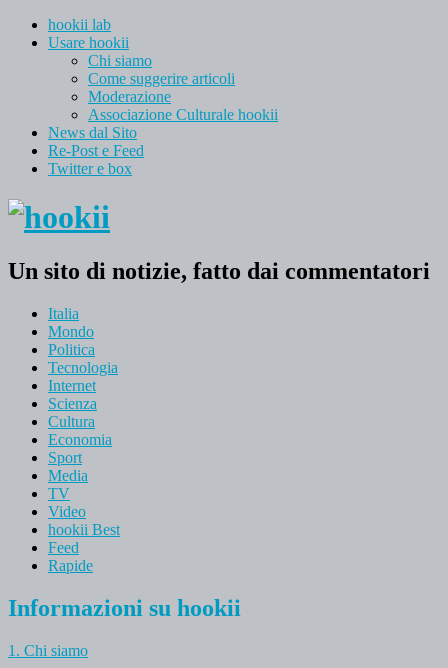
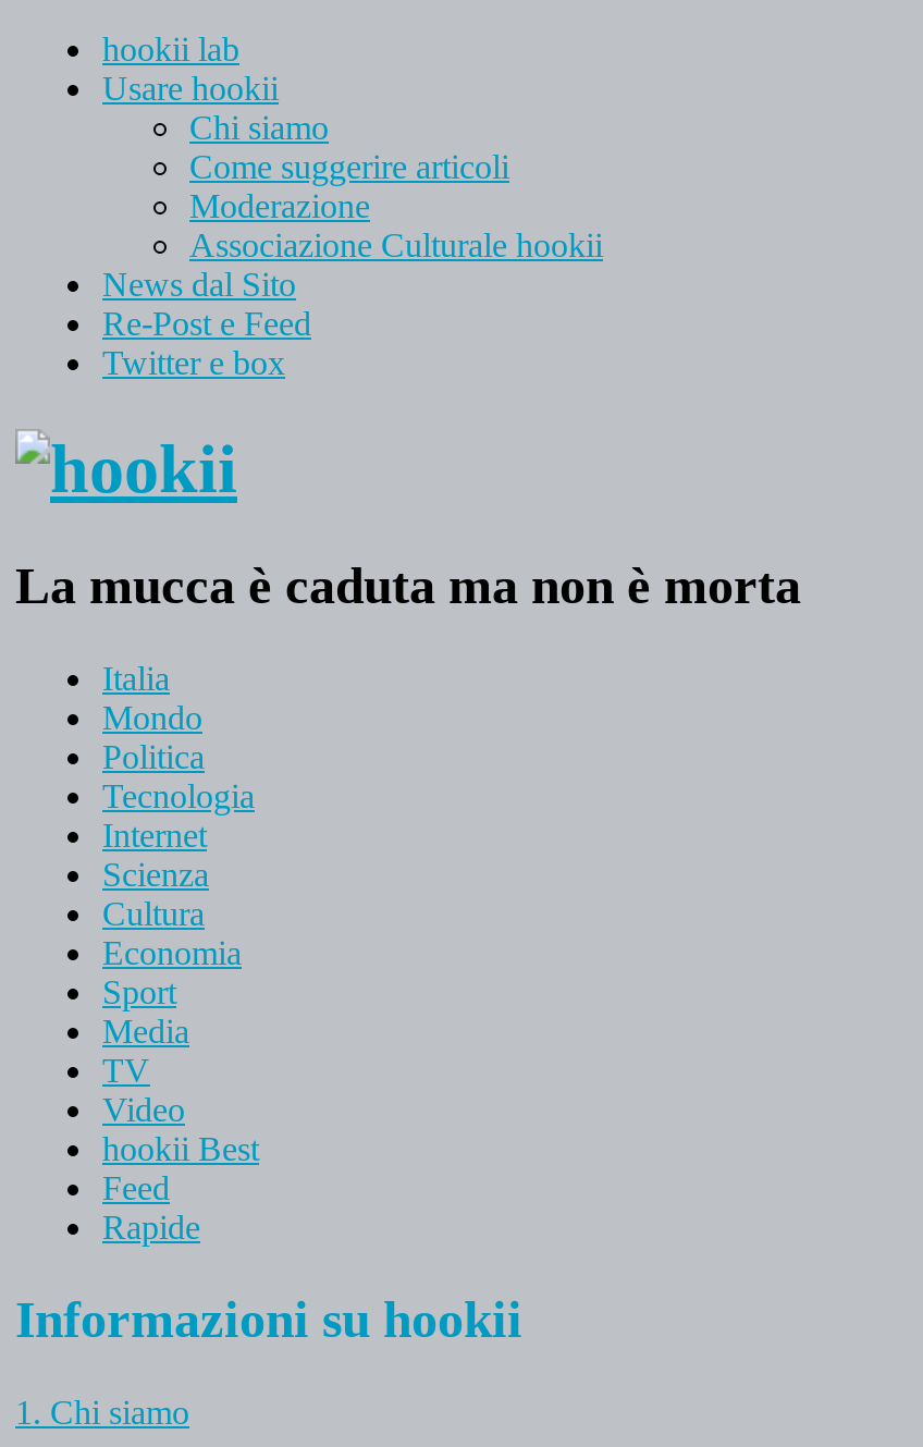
[8,258,430,284] Un sito di notizie, fatto dai commentatori -> [15,557,801,614] La mucca è caduta ma non è morta

